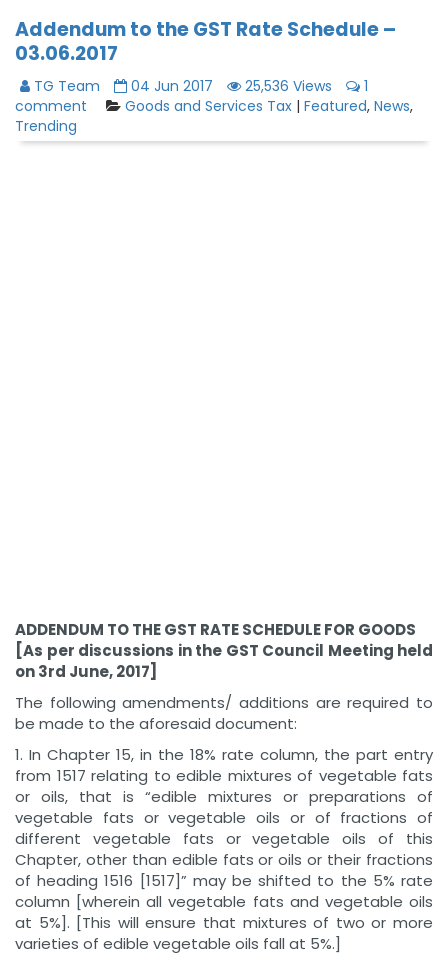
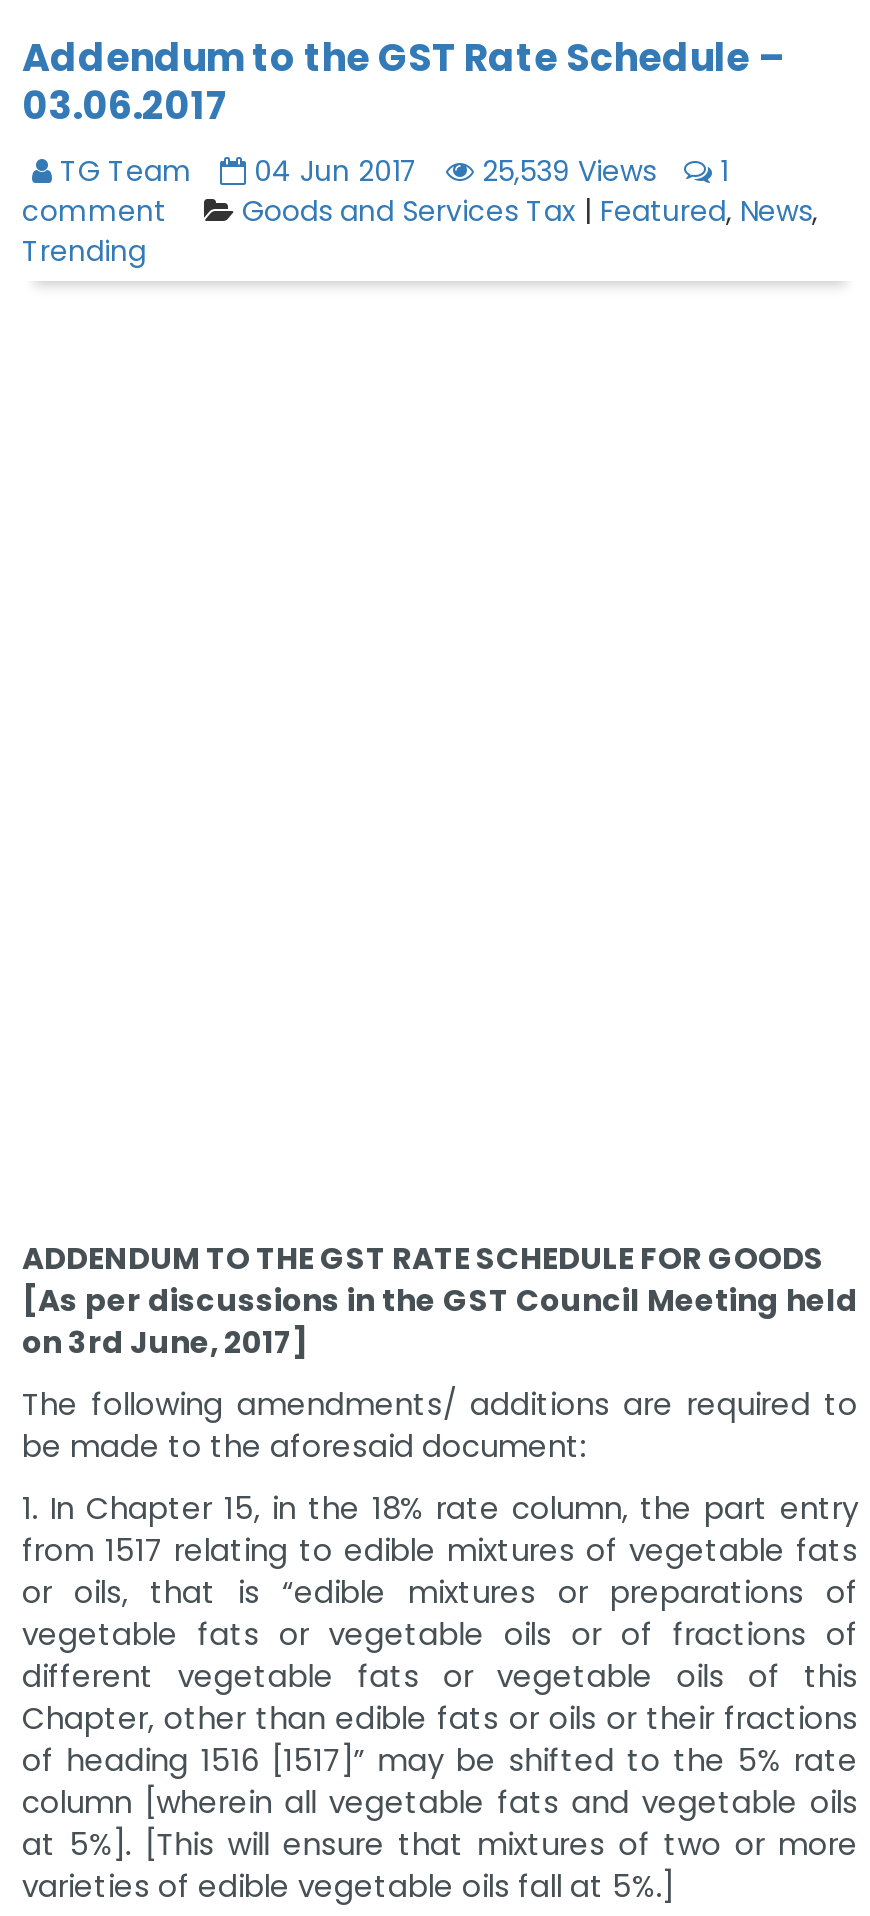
[30,76,368,96] TG Team 04 Jun 2017 25,536 Views 1 -> [52,151,728,191] TG Team 04 Jun 2017 25,539 Views 1

